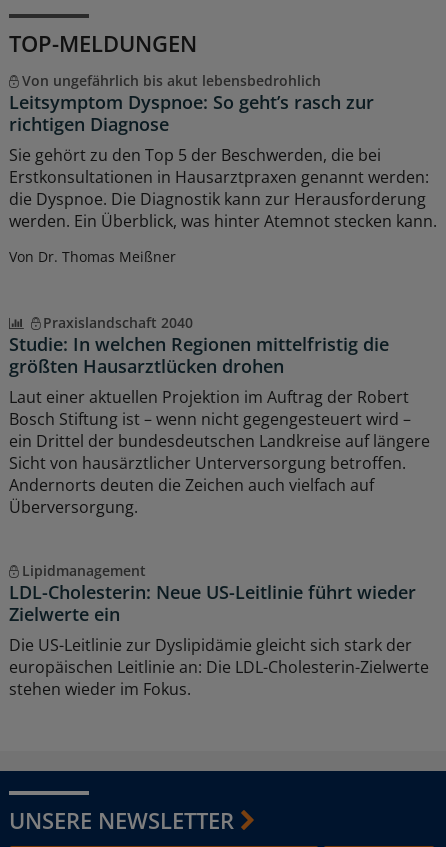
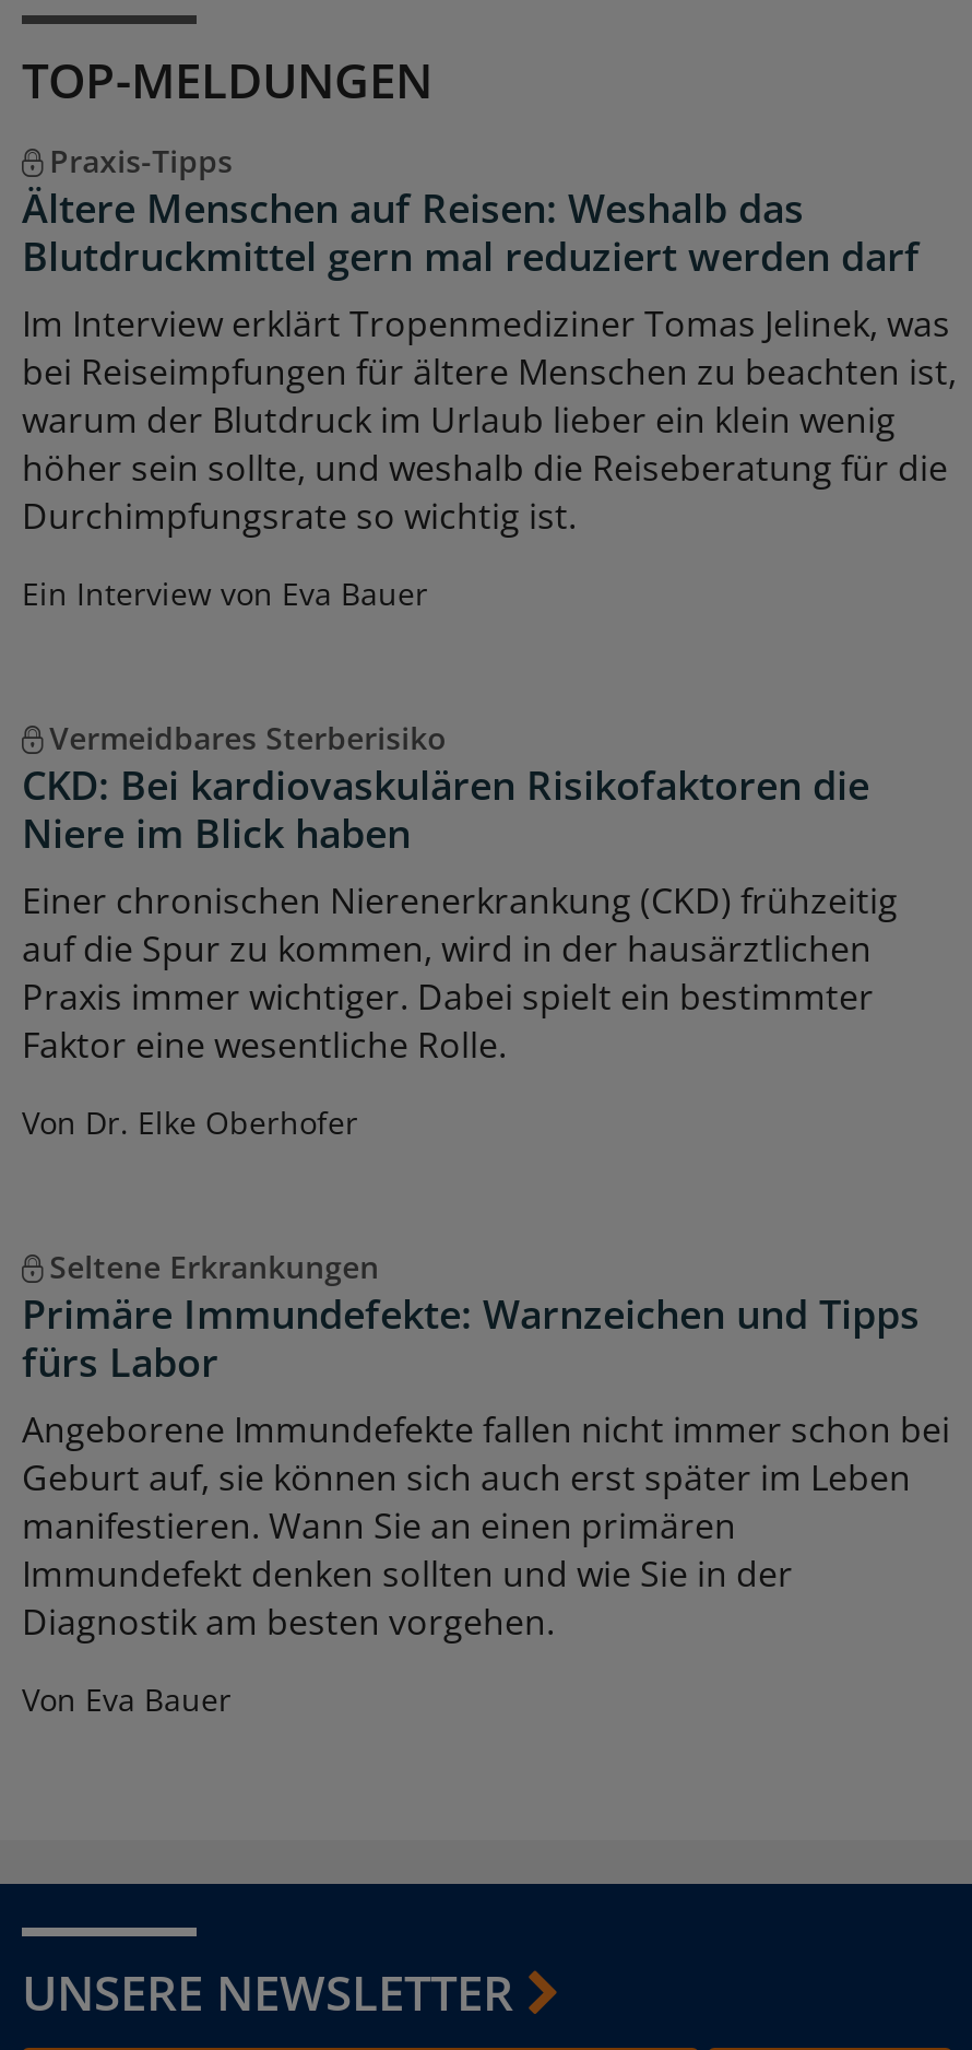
[9,71,437,700] Von ungefährlich bis akut lebensbedrohlich | Leitsymptom Dyspnoe: So geht’s rasch zur | richtigen Diagnose | Sie gehört zu den Top 5 der Beschwerden, die bei | Erstkonsultationen in Hausarztpraxen genannt werden: | die Dyspnoe. Die Diagnostik kann zur Herausforderung | werden. Ein Überblick, was hinter Atemnot stecken kann. | Von Dr. Thomas Meißner | Praxislandschaft 2040 | Studie: In welchen Regionen mittelfristig die | größten Hausarztlücken drohen | Laut einer aktuellen Projektion im Auftrag der Robert | Bosch Stiftung ist – wenn nicht gegengesteuert wird – | ein Drittel der bundesdeutschen Landkreise auf längere | Sicht von hausärztlicher Unterversorgung betroffen. | Andernorts deuten die Zeichen auch vielfach auf | Überversorgung. | Lipidmanagement | LDL-Cholesterin: Neue US-Leitlinie führt wieder | Zielwerte ein | Die US-Leitlinie zur Dyslipidämie gleicht sich stark der | europäischen Leitlinie an: Die LDL-Cholesterin-Zielwerte | stehen wieder im Fokus. -> [22,139,957,1719] Praxis-Tipps | Ältere Menschen auf Reisen: Weshalb das | Blutdruckmittel gern mal reduziert werden darf | Im Interview erklärt Tropenmediziner Tomas Jelinek, was | bei Reiseimpfungen für ältere Menschen zu beachten ist, | warum der Blutdruck im Urlaub lieber ein klein wenig | höher sein sollte, und weshalb die Reiseberatung für die | Durchimpfungsrate so wichtig ist. | Ein Interview von Eva Bauer | Vermeidbares Sterberisiko | CKD: Bei kardiovaskulären Risikofaktoren die | Niere im Blick haben | Einer chronischen Nierenerkrankung (CKD) frühzeitig | auf die Spur zu kommen, wird in der hausärztlichen | Praxis immer wichtiger. Dabei spielt ein bestimmter | Faktor eine wesentliche Rolle. | Von Dr. Elke Oberhofer | Seltene Erkrankungen | Primäre Immundefekte: Warnzeichen und Tipps | fürs Labor | Angeborene Immundefekte fallen nicht immer schon bei | Geburt auf, sie können sich auch erst später im Leben | manifestieren. Wann Sie an einen primären | Immundefekt denken sollten und wie Sie in der | Diagnostik am besten vorgehen. | Von Eva Bauer

